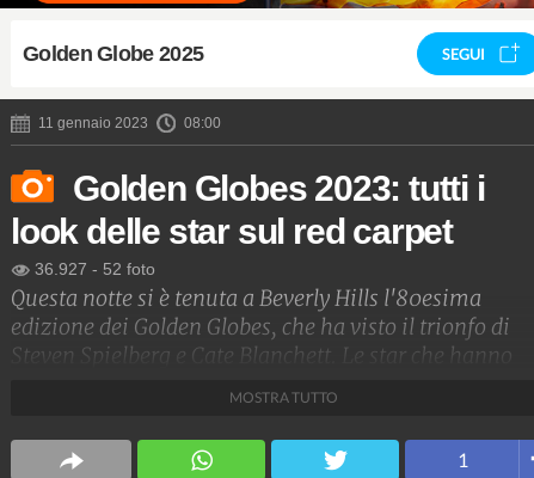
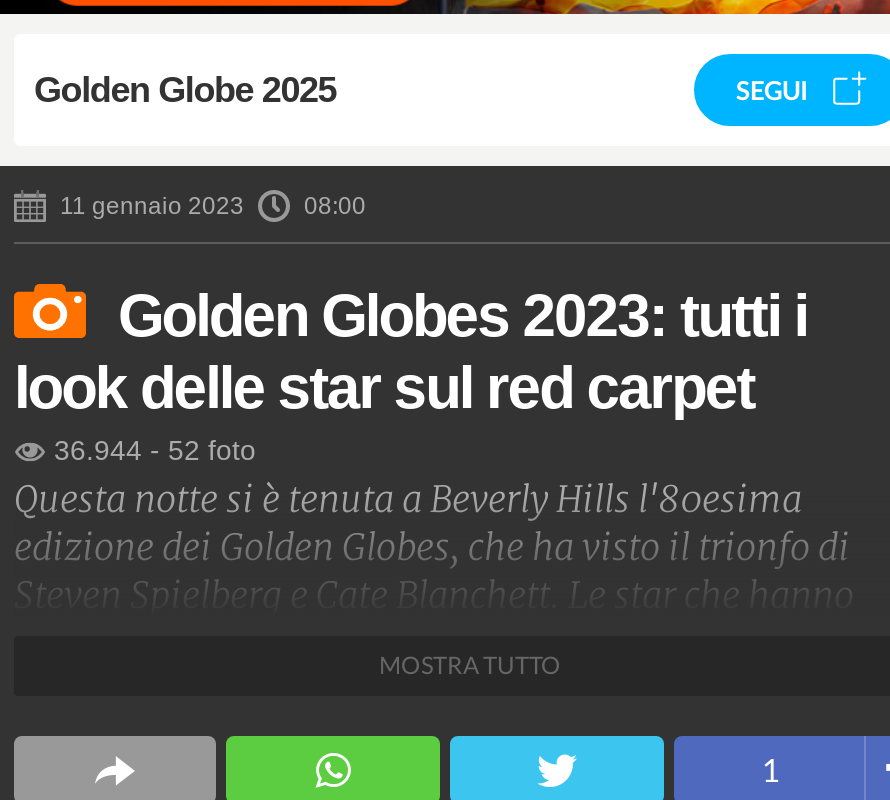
[35,259,155,278] 36.927 - 52 foto -> [54,434,256,466] 36.944 - 52 foto

